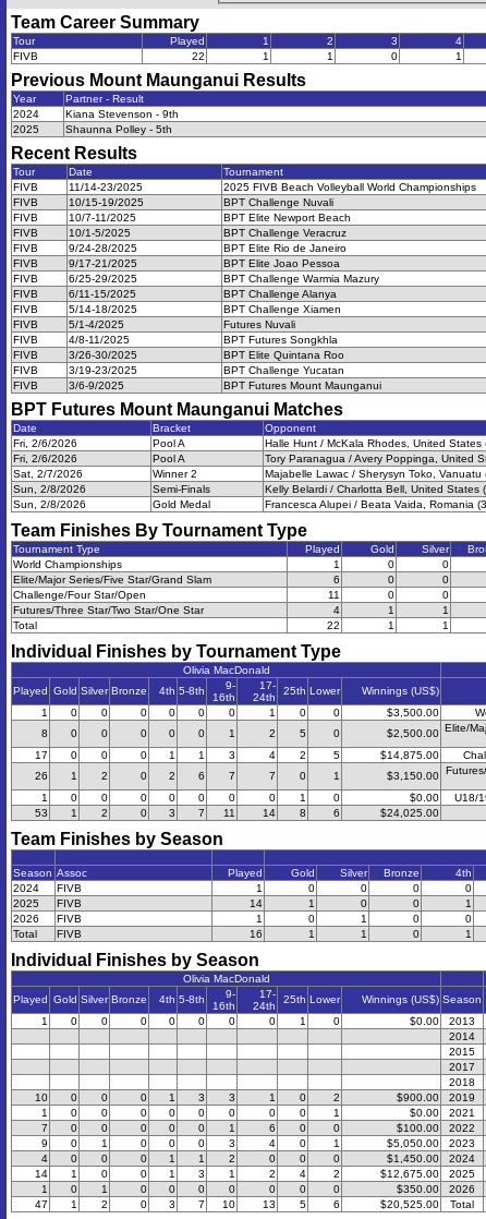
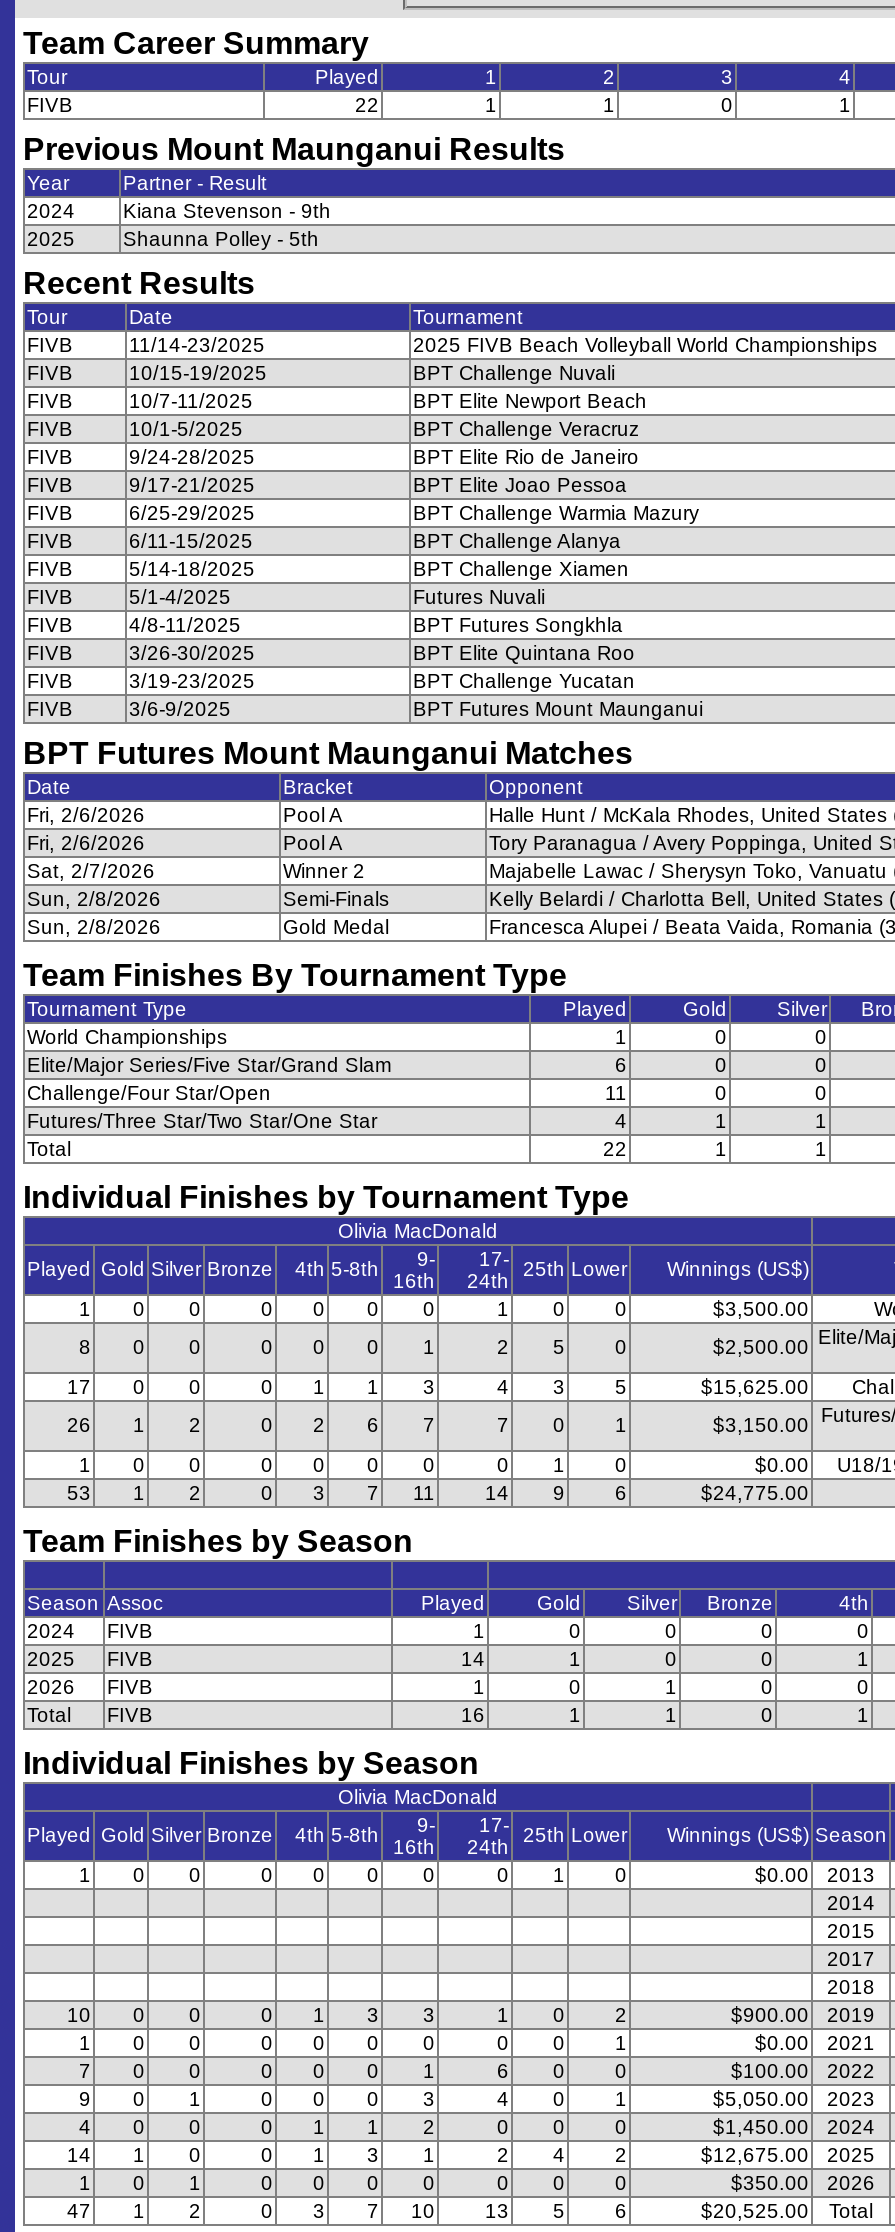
[269,749,306,761] 4 2 -> [497,1376,565,1398] 4 3
[380,749,439,761] $14,875.00 -> [701,1376,809,1398] $15,625.00
[263,807,306,819] 14 8 -> [485,1482,565,1504] 14 9
[380,807,439,819] $24,025.00 -> [701,1482,809,1504] $24,775.00

